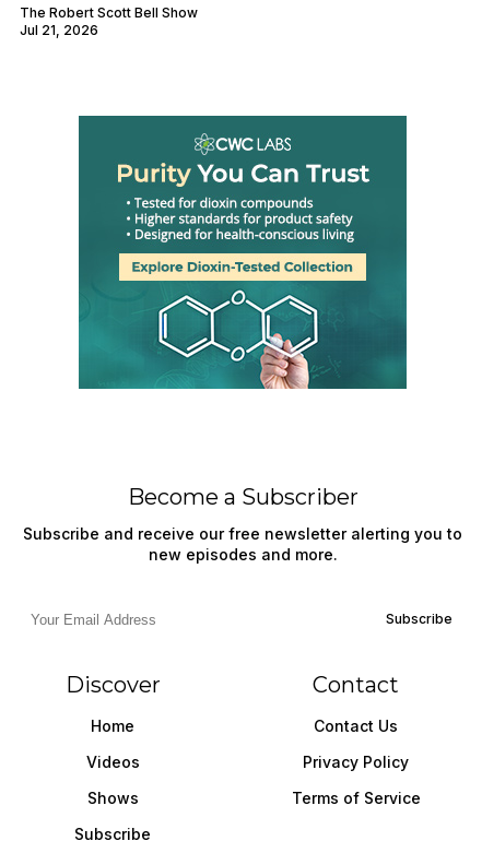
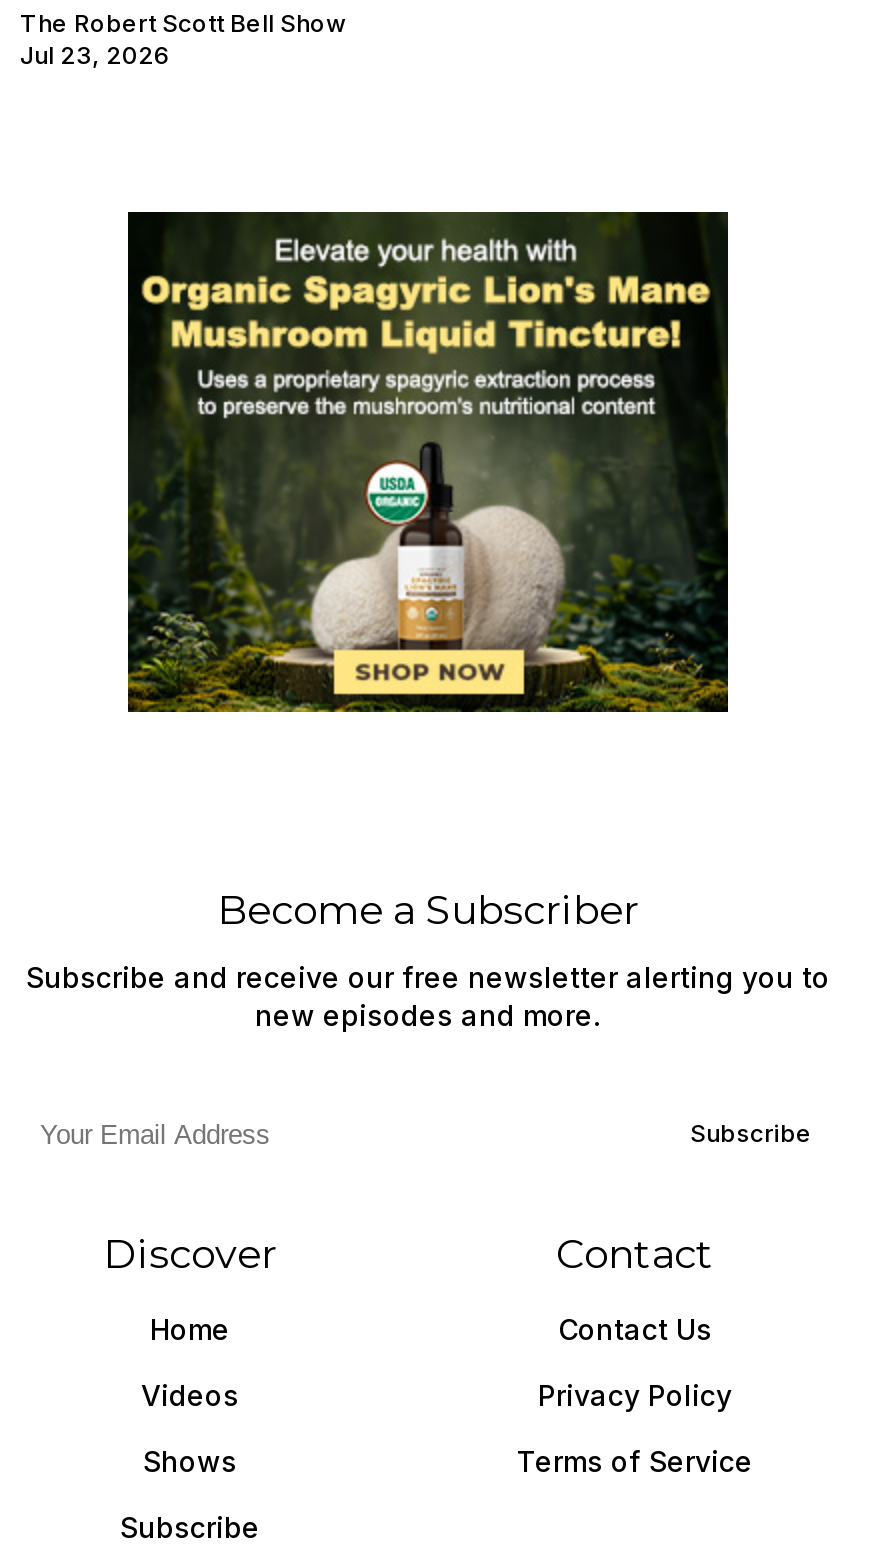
[20,22,98,38] Jul 21, 2026 -> [20,40,170,70] Jul 23, 2026
[78,115,408,390] [image] -> [126,210,730,714] [image]

